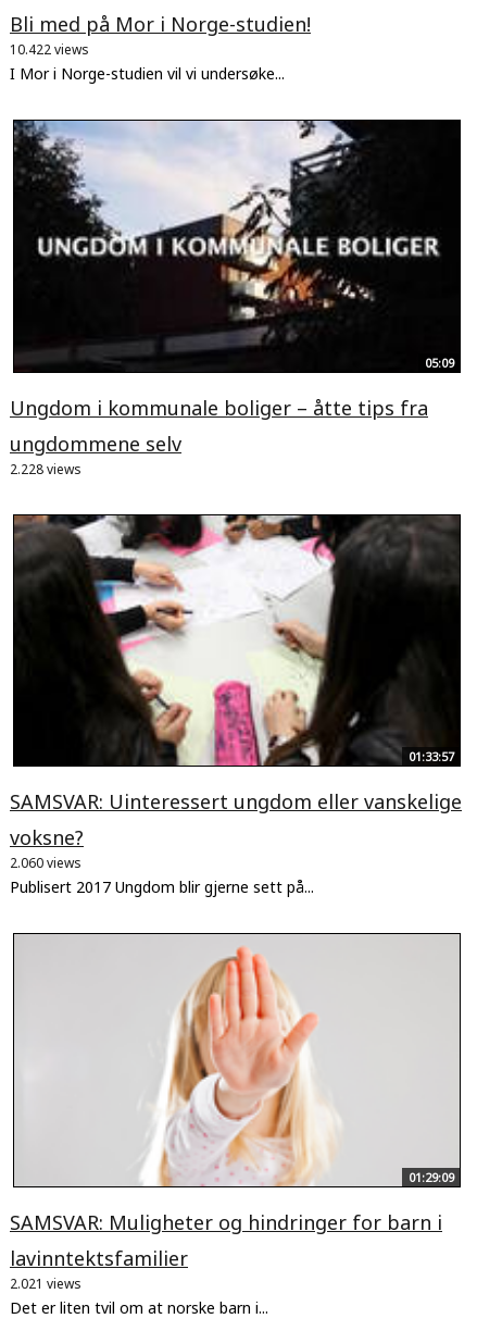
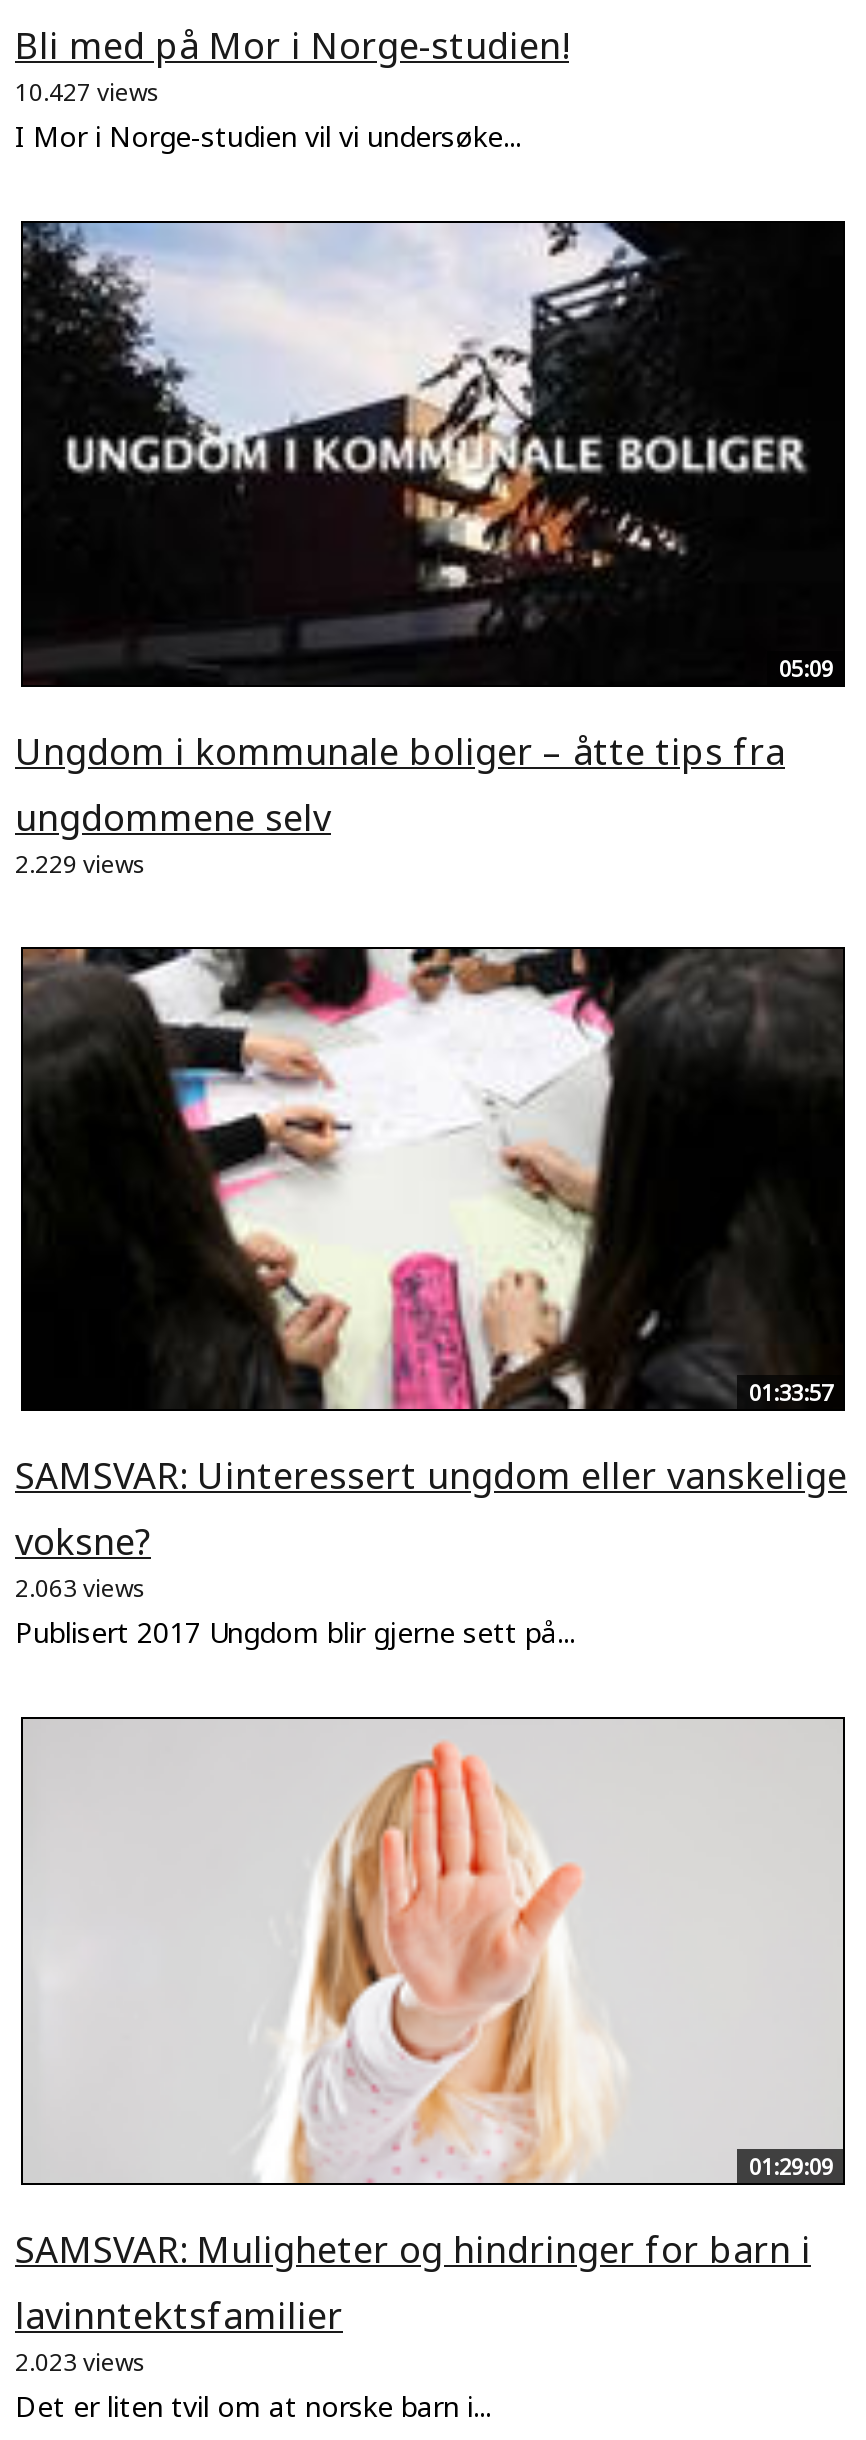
[10,40,89,59] 10.422 views -> [15,75,161,109] 10.427 views
[10,460,81,479] 2.228 views -> [15,848,147,882] 2.229 views
[10,854,81,872] 2.060 views -> [15,1571,147,1605] 2.063 views
[10,1274,81,1293] 2.021 views -> [15,2344,147,2378] 2.023 views

